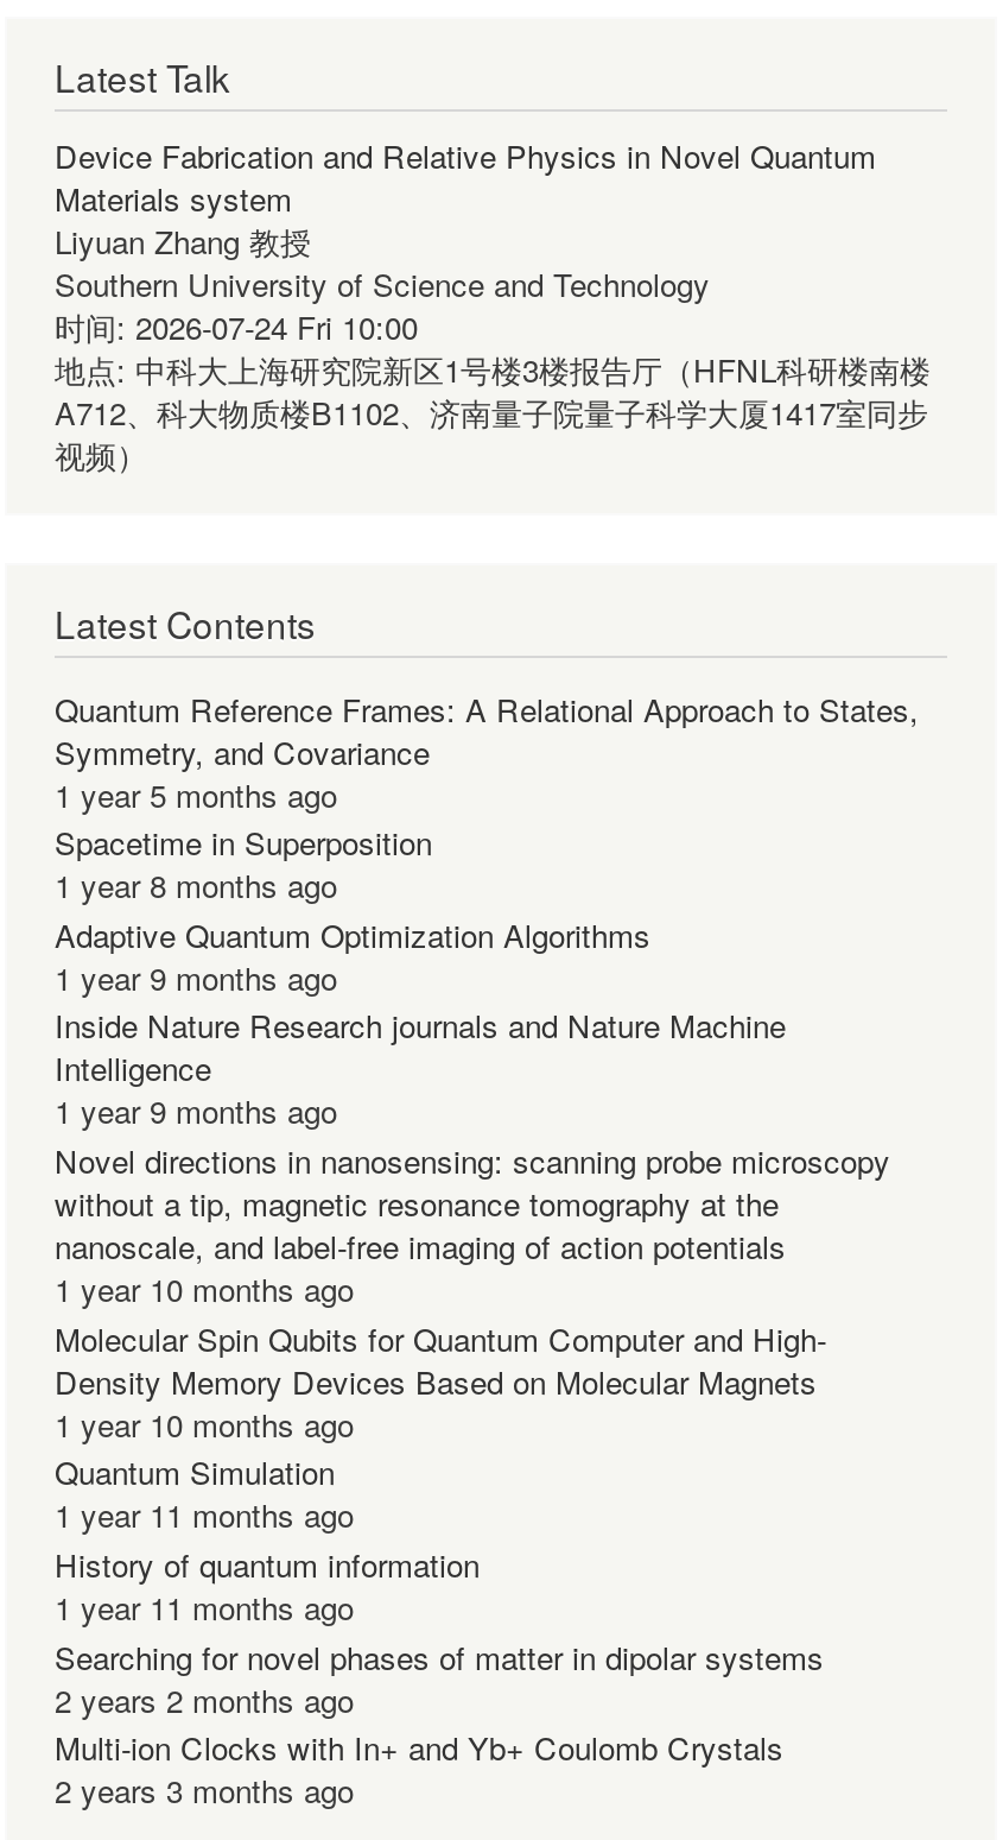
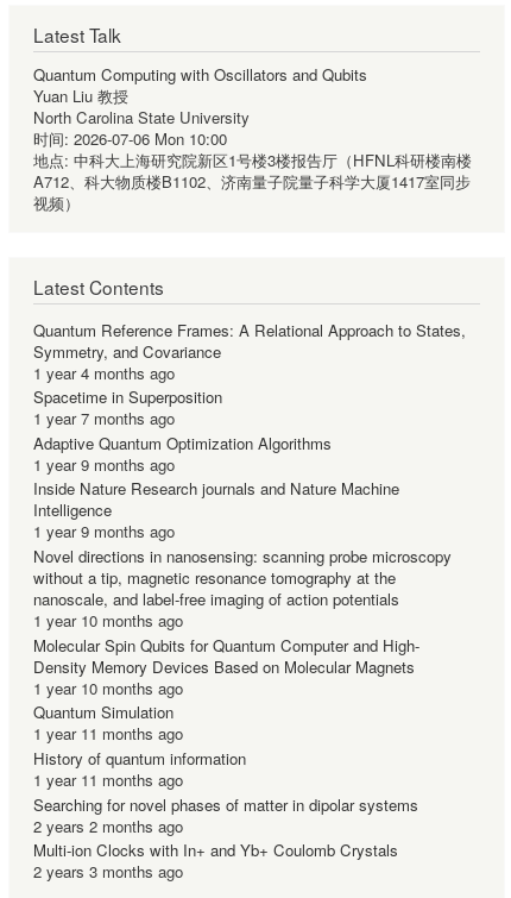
[55,133,876,349] Device Fabrication and Relative Physics in Novel Quantum | Materials system | Liyuan Zhang 教授 | Southern University of Science and Technology | 时间: 2026-07-24 Fri 10:00 -> [33,63,367,150] Quantum Computing with Oscillators and Qubits | Yuan Liu 教授 | North Carolina State University | 时间: 2026-07-06 Mon 10:00
[55,771,337,816] 1 year 5 months ago -> [33,361,175,384] 1 year 4 months ago
[55,863,337,908] 1 year 8 months ago -> [33,407,175,430] 1 year 7 months ago

